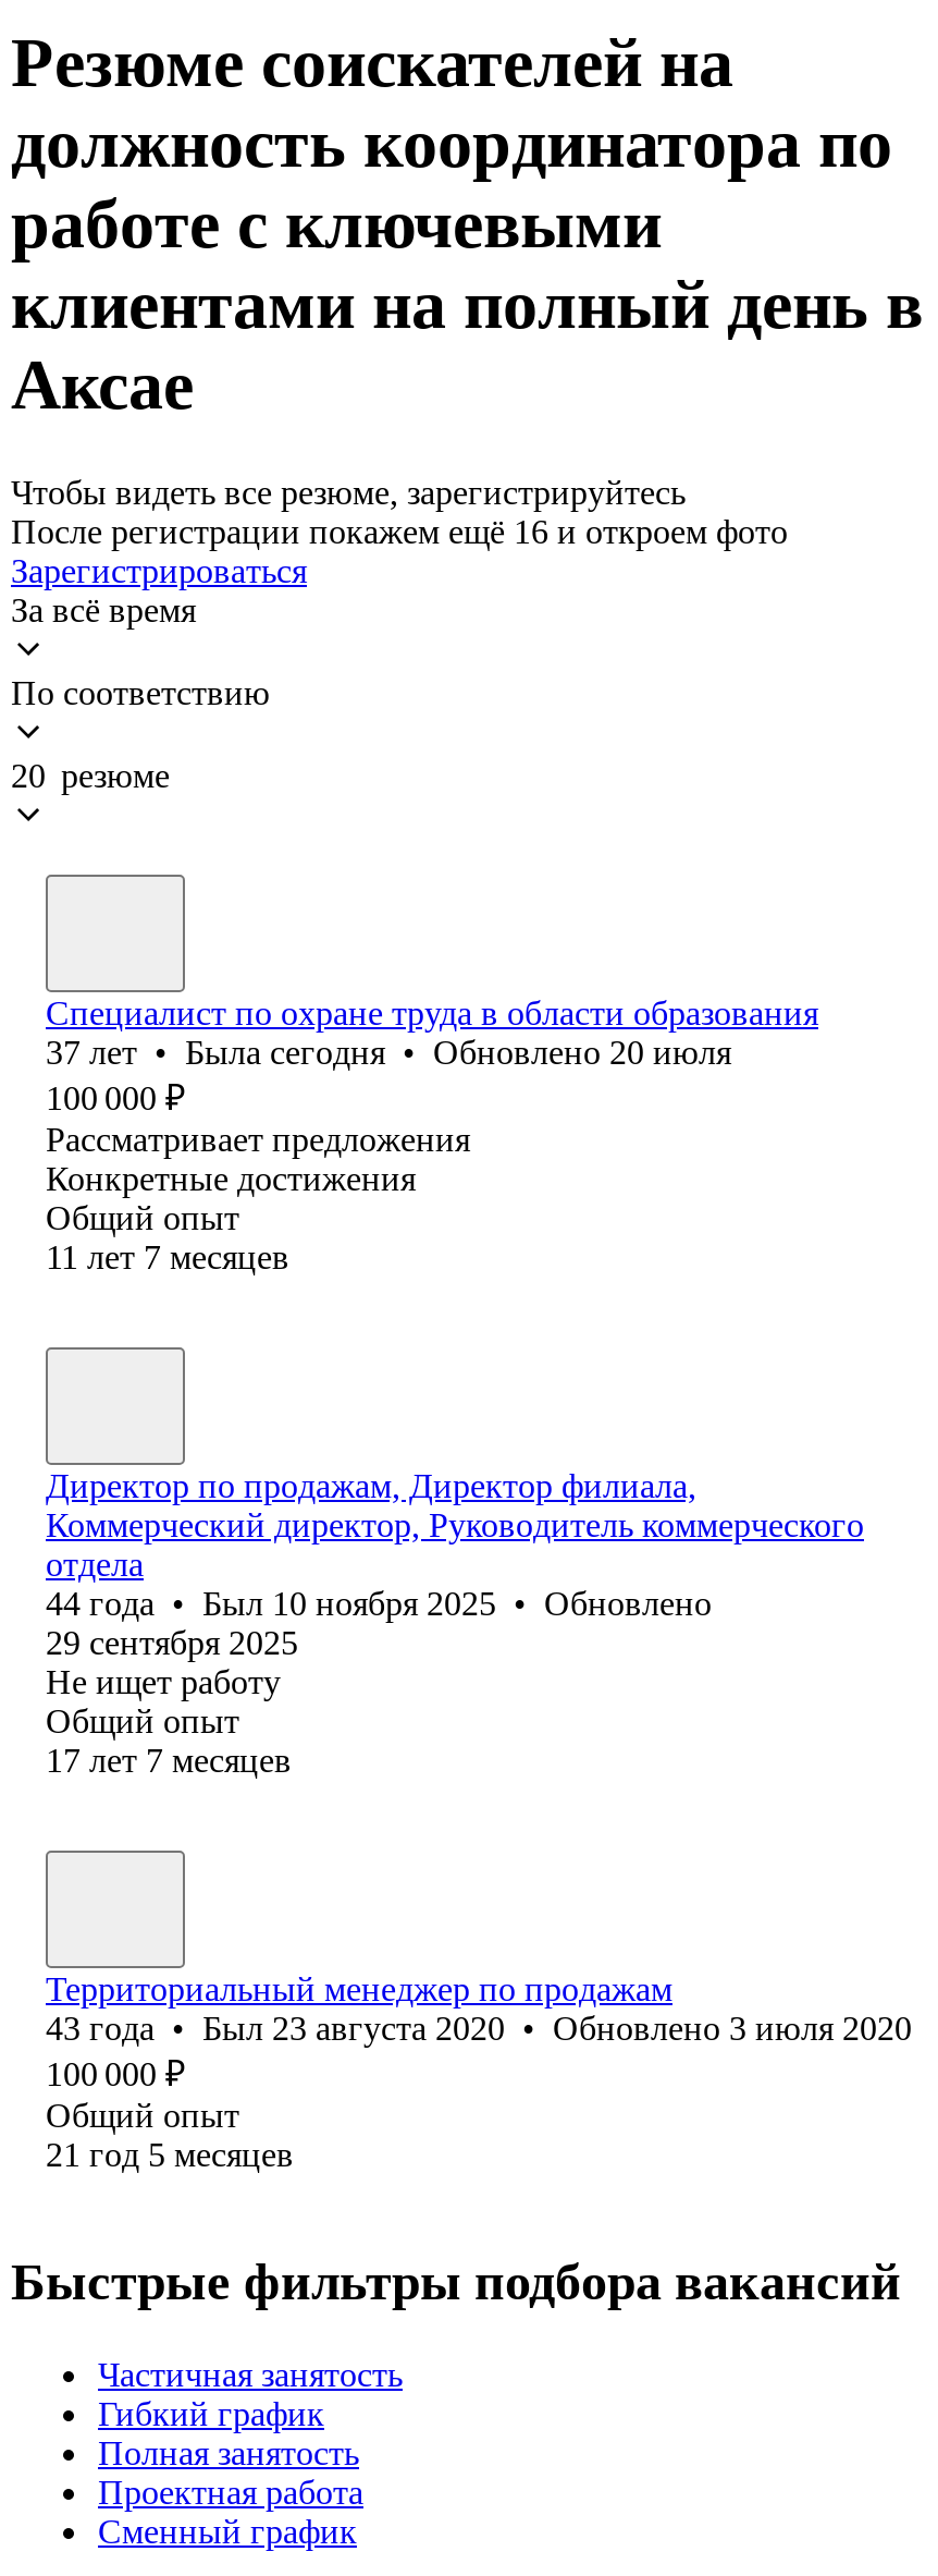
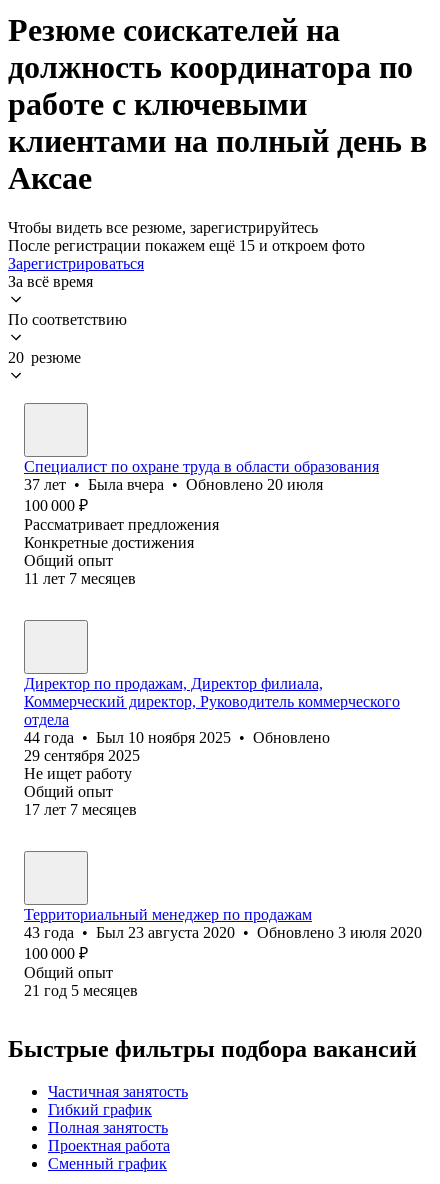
[11,513,788,550] После регистрации покажем ещё 16 и откроем фото -> [8,237,365,254] После регистрации покажем ещё 15 и откроем фото
[46,1033,731,1070] 37 лет • Была сегодня • Обновлено 20 июля -> [24,476,323,493] 37 лет • Была вчера • Обновлено 20 июля

